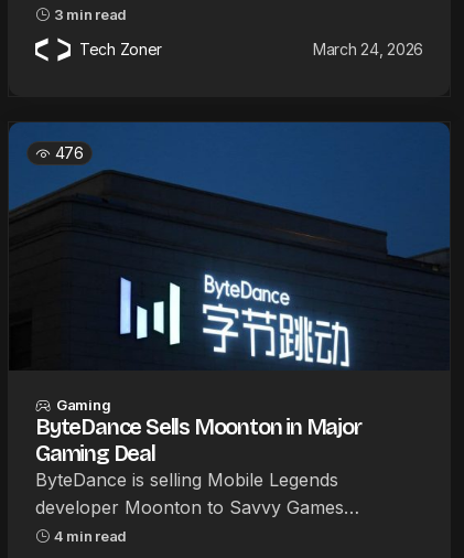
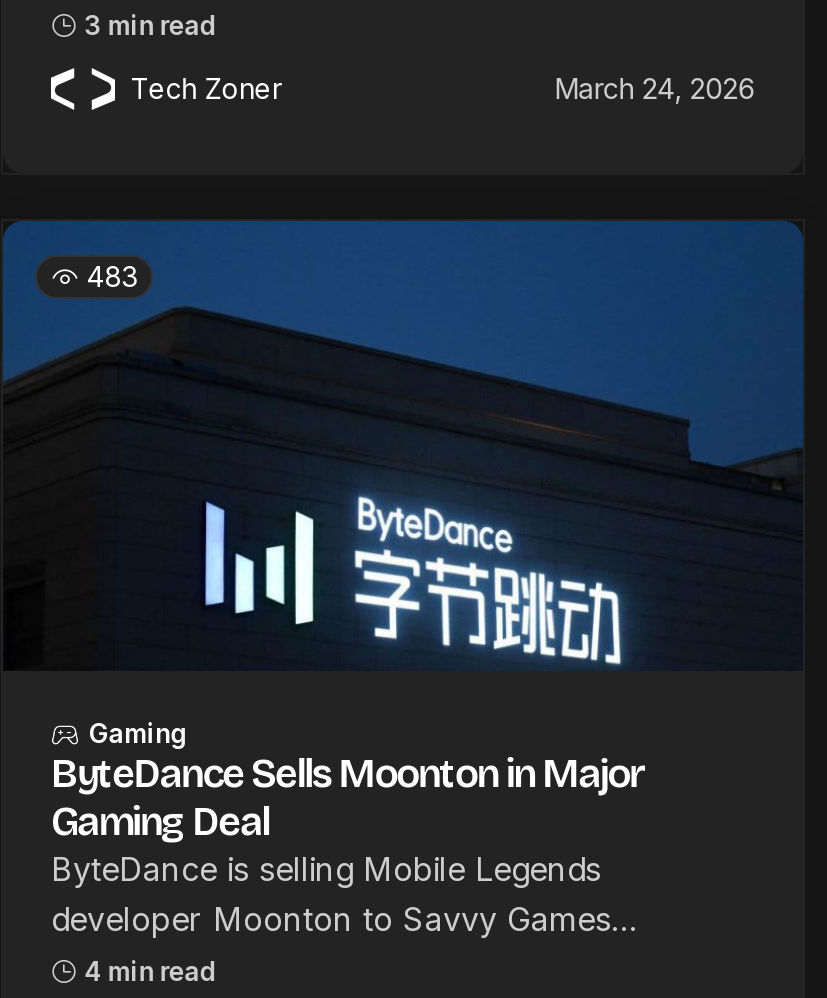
[55,143,84,162] 476 -> [86,259,137,293] 483

